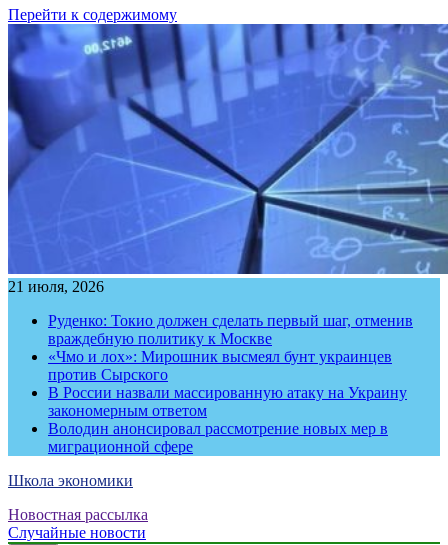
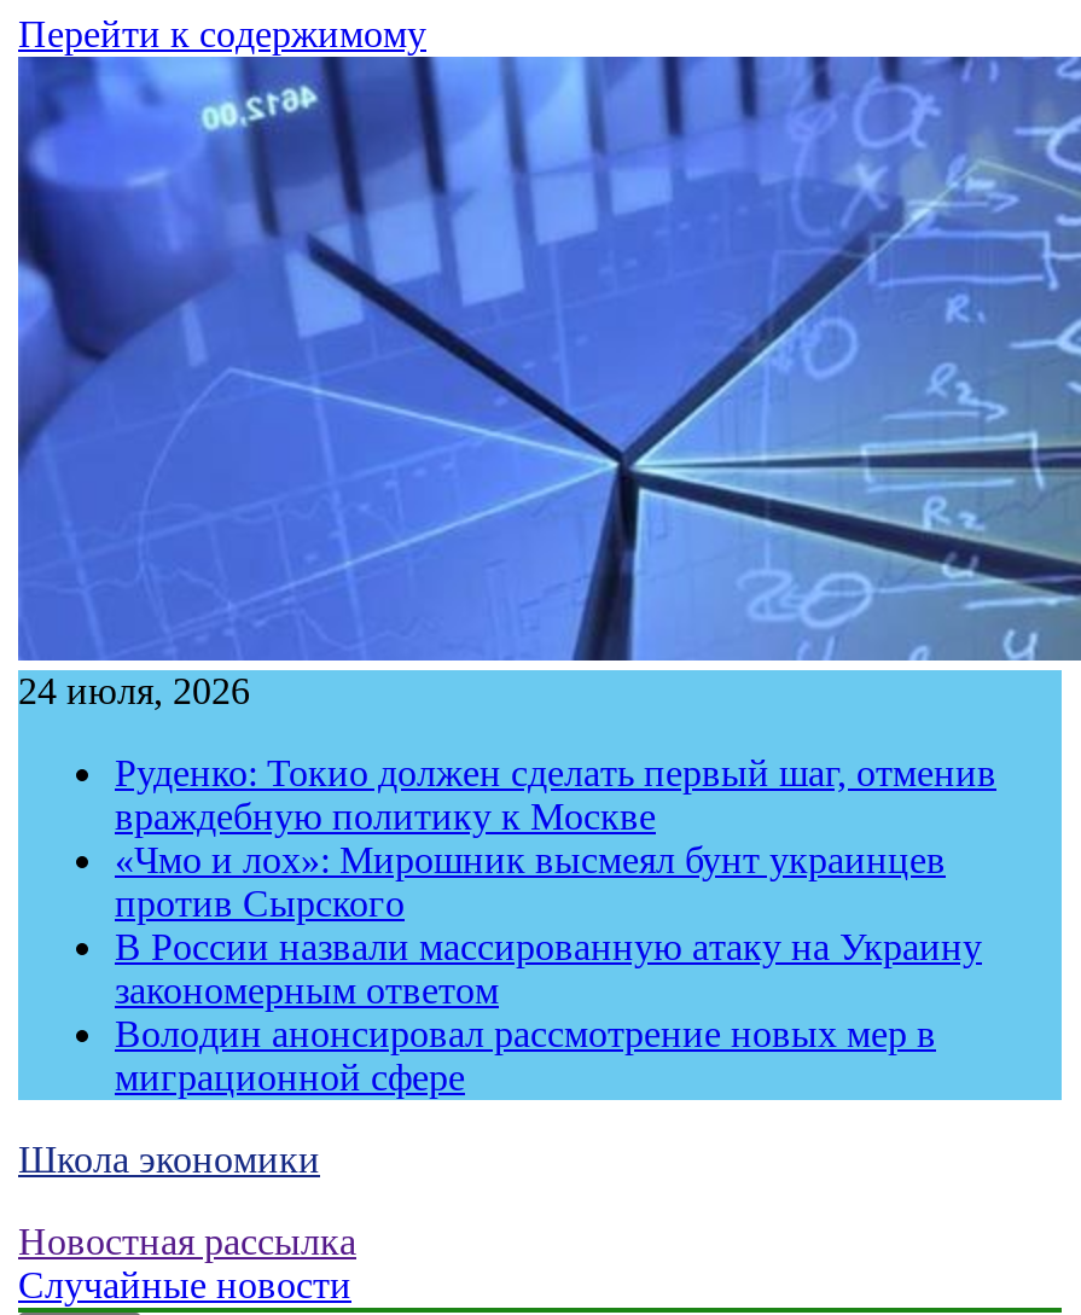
[8,278,104,295] 21 июля, 2026 -> [18,670,250,711] 24 июля, 2026

